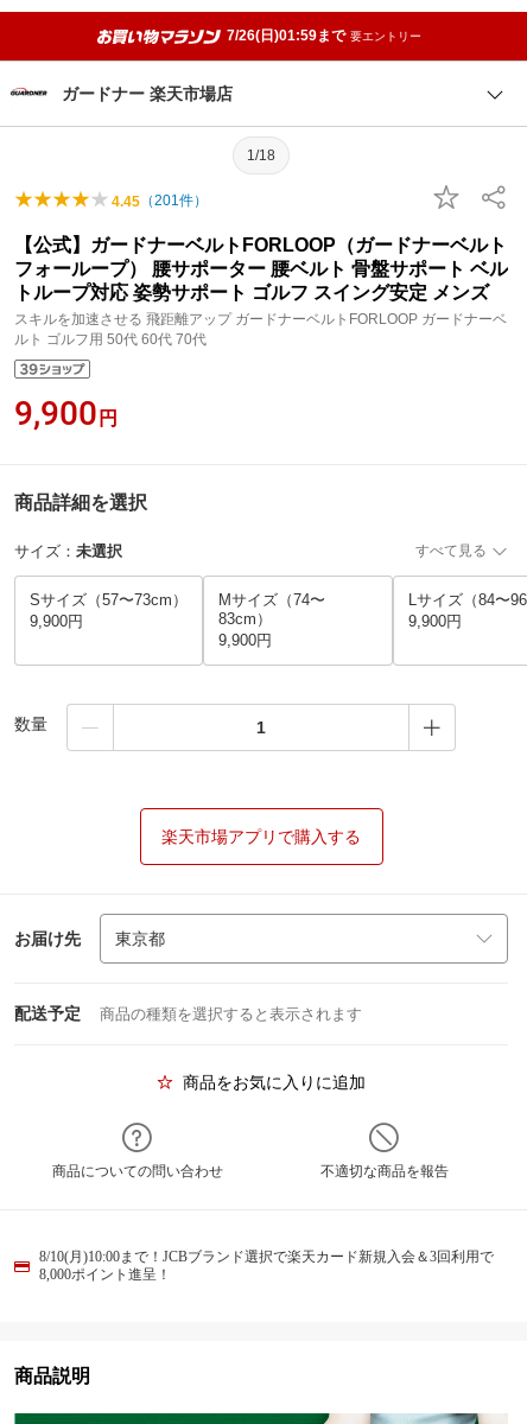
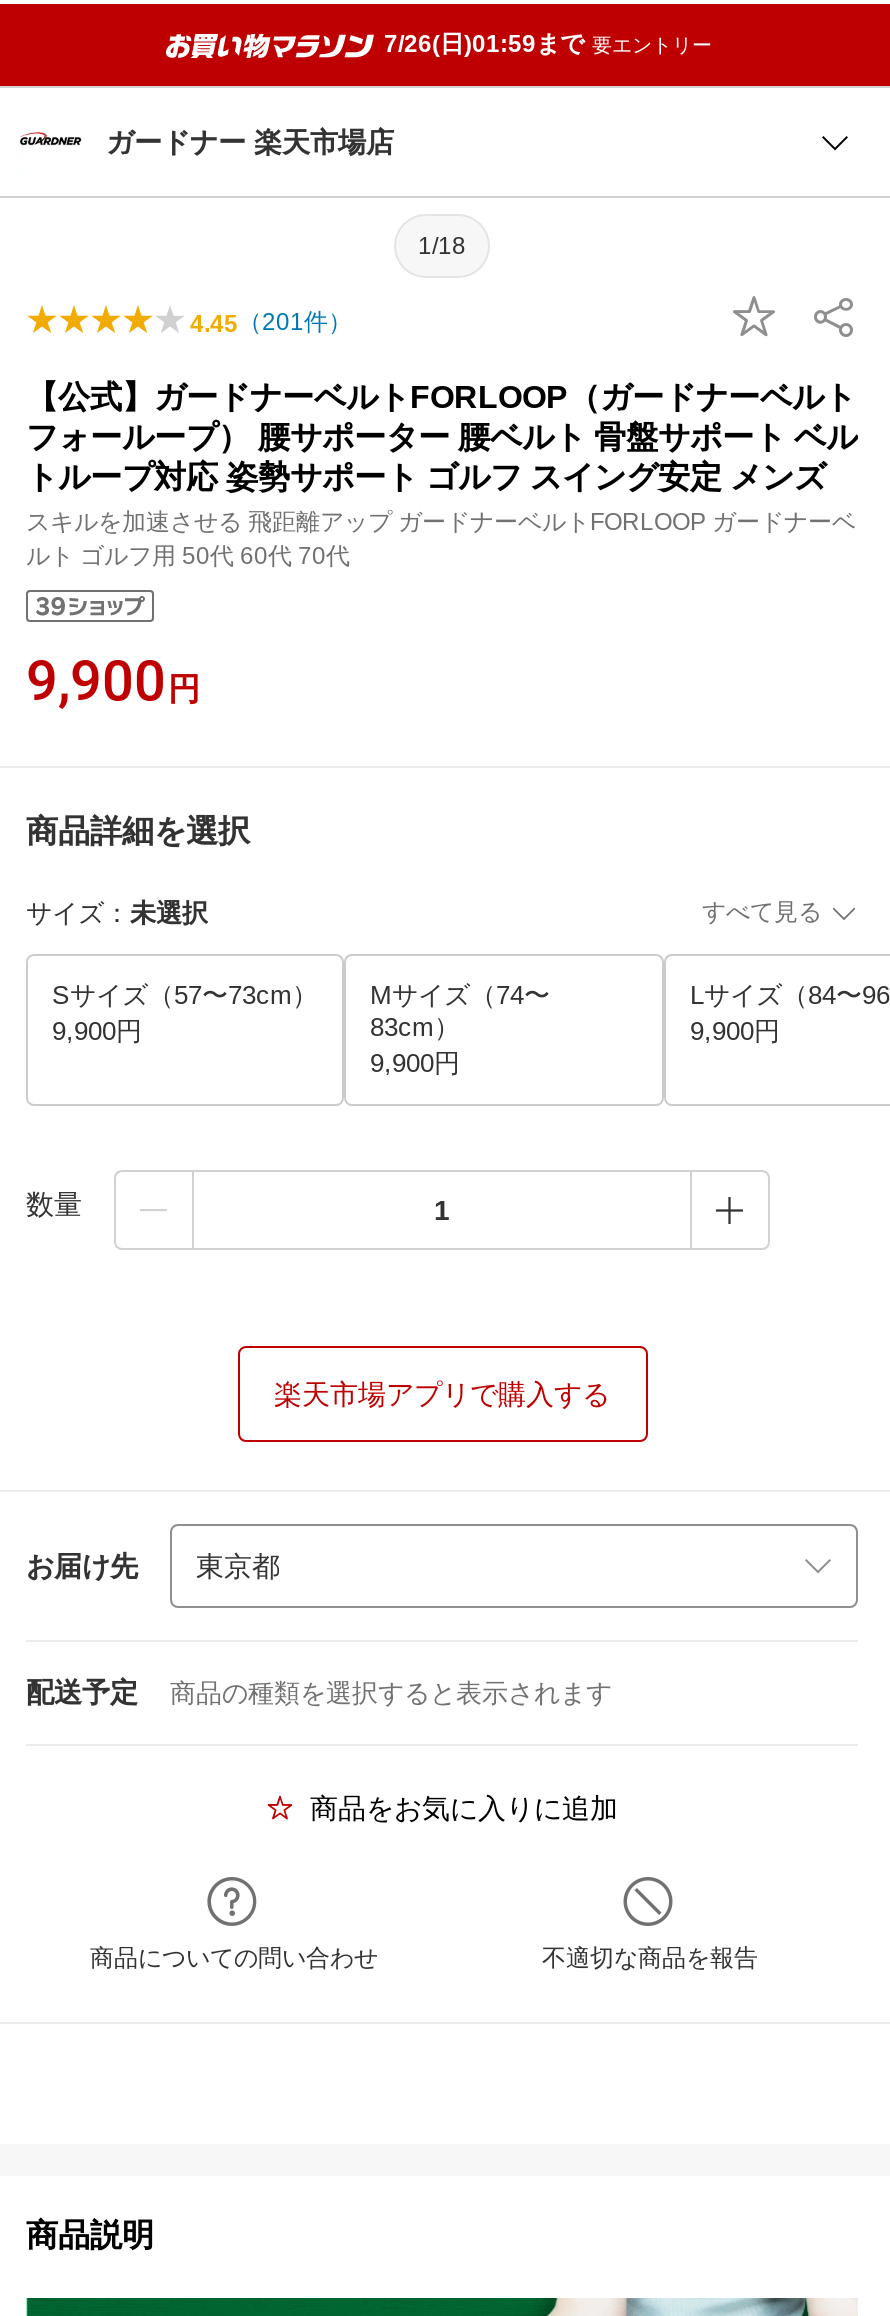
[39,1248,494,1283] 8/10(月)10:00まで！JCBブランド選択で楽天カード新規入会＆3回利用で | 8,000ポイント進呈！ -> none

